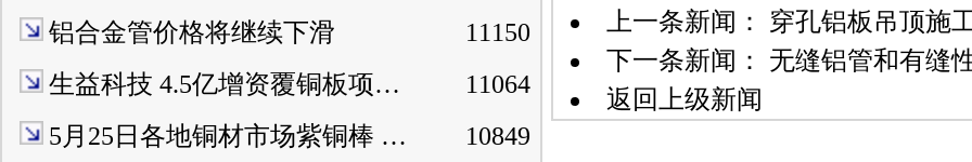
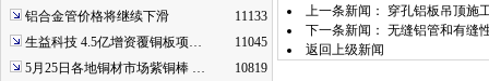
[465,17,530,48] 11150 -> [234,9,267,24] 11133
[465,69,530,99] 11064 -> [234,35,267,50] 11045
[49,121,530,151] 5月25日各地铜材市场紫铜棒 … 10849 -> [25,60,267,76] 5月25日各地铜材市场紫铜棒 … 10819

